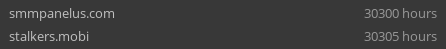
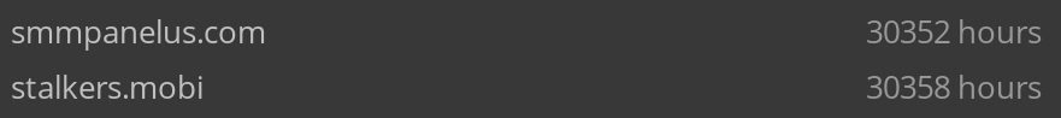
[364,4,437,22] 30300 hours -> [866,10,1042,54] 30352 hours
[364,27,437,45] 30305 hours -> [866,66,1042,109] 30358 hours

